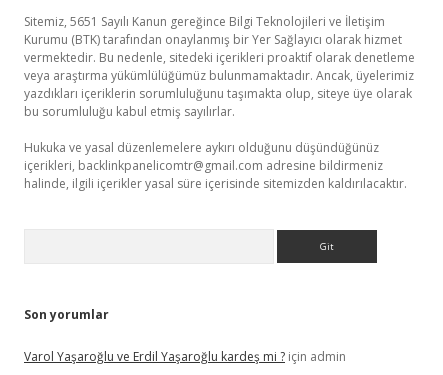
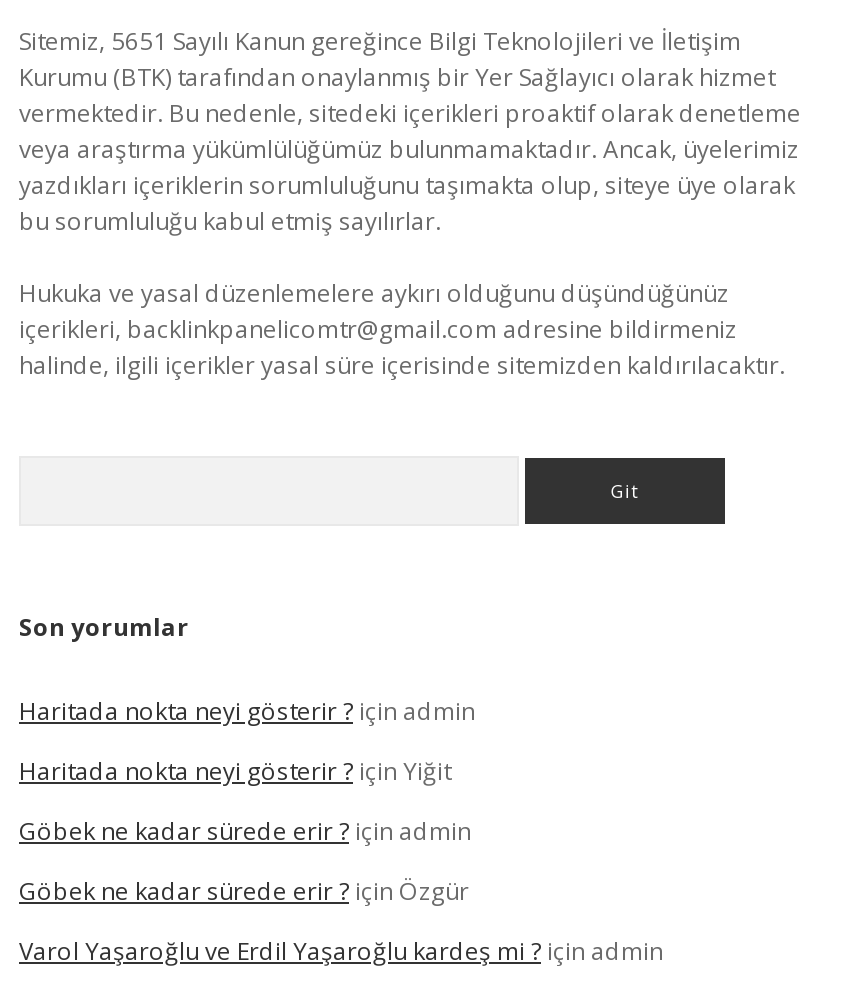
none -> [19,694,475,908] Haritada nokta neyi gösterir ? için admin | Haritada nokta neyi gösterir ? için Yiğit | Göbek ne kadar sürede erir ? için admin | Göbek ne kadar sürede erir ? için Özgür

